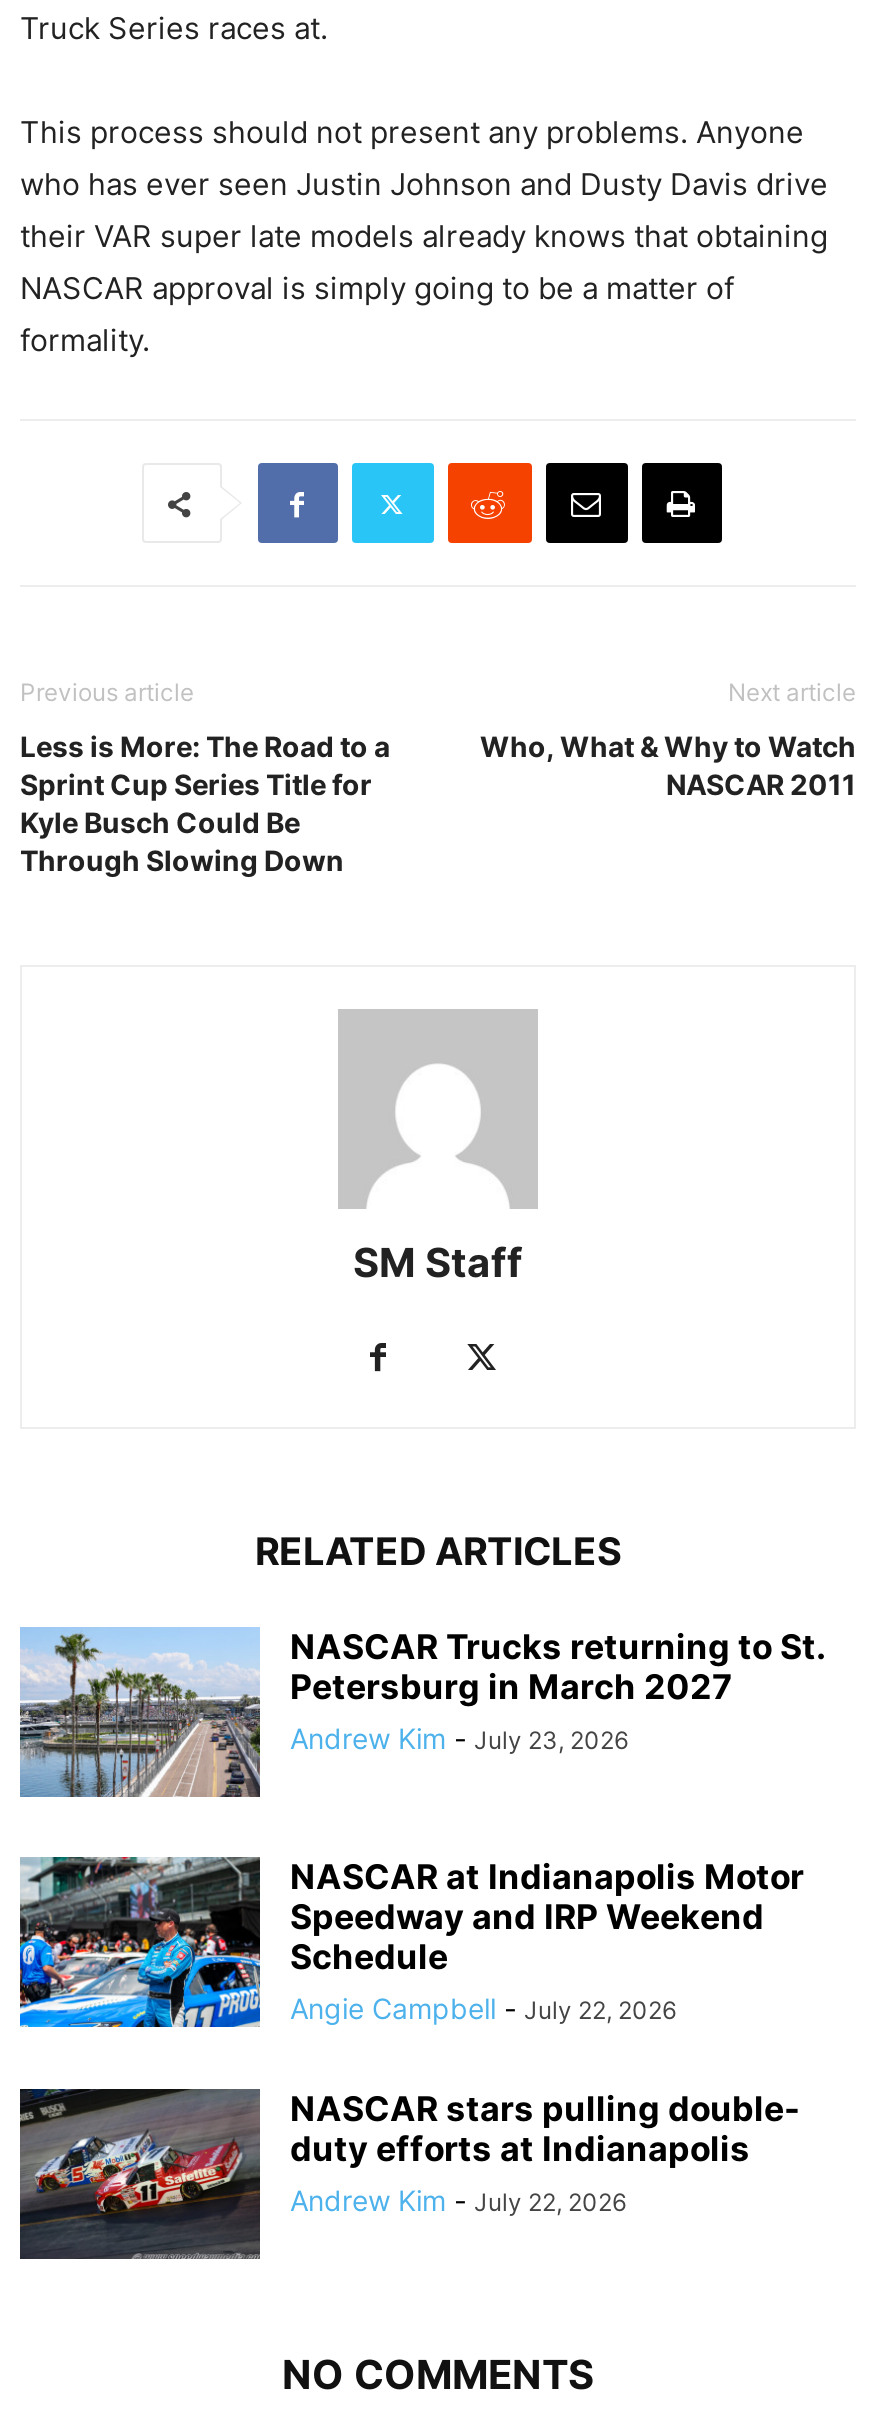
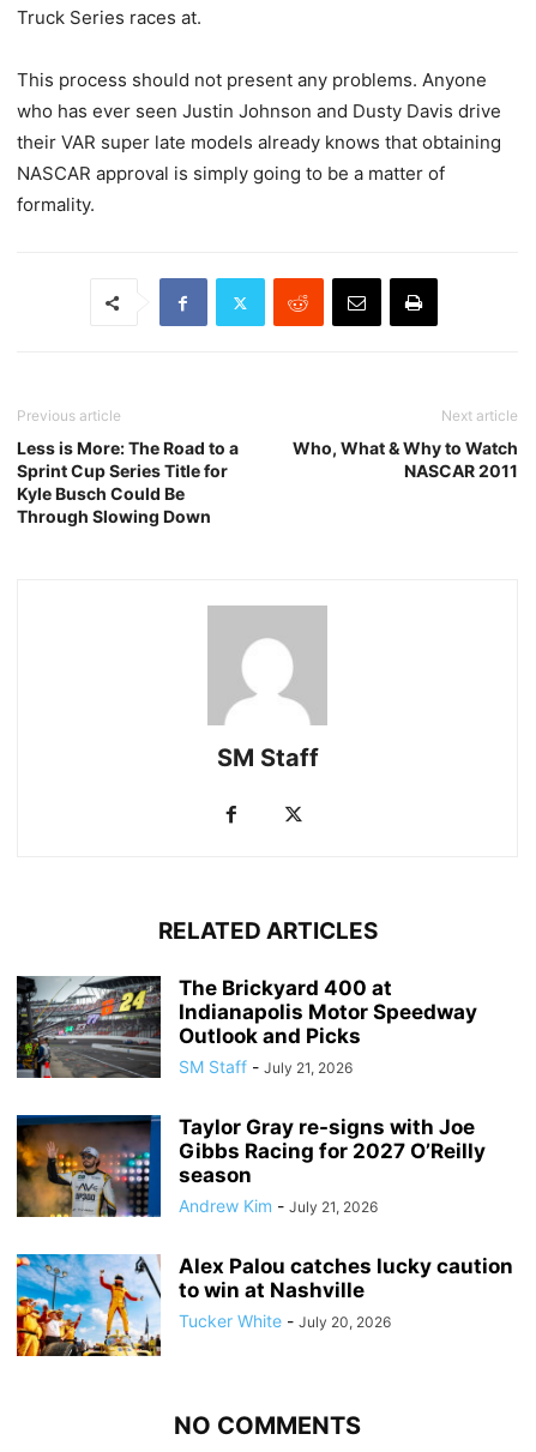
[20,1627,824,1799] [image] | NASCAR Trucks returning to St. | Petersburg in March 2027 | Andrew Kim - July 23, 2026 -> [16,975,477,1079] [image] | The Brickyard 400 at | Indianapolis Motor Speedway | Outlook and Picks | SM Staff - July 21, 2026
[18,1855,804,2029] [image] | NASCAR at Indianapolis Motor | Speedway and IRP Weekend | Schedule | Angie Campbell - July 22, 2026 -> [16,1114,486,1218] [image] | Taylor Gray re-signs with Joe | Gibbs Racing for 2027 O’Reilly | season | Andrew Kim - July 21, 2026
[18,2087,800,2261] [image] | NASCAR stars pulling double- | duty efforts at Indianapolis | Andrew Kim - July 22, 2026 -> [16,1253,513,1357] [image] | Alex Palou catches lucky caution | to win at Nashville | Tucker White - July 20, 2026

